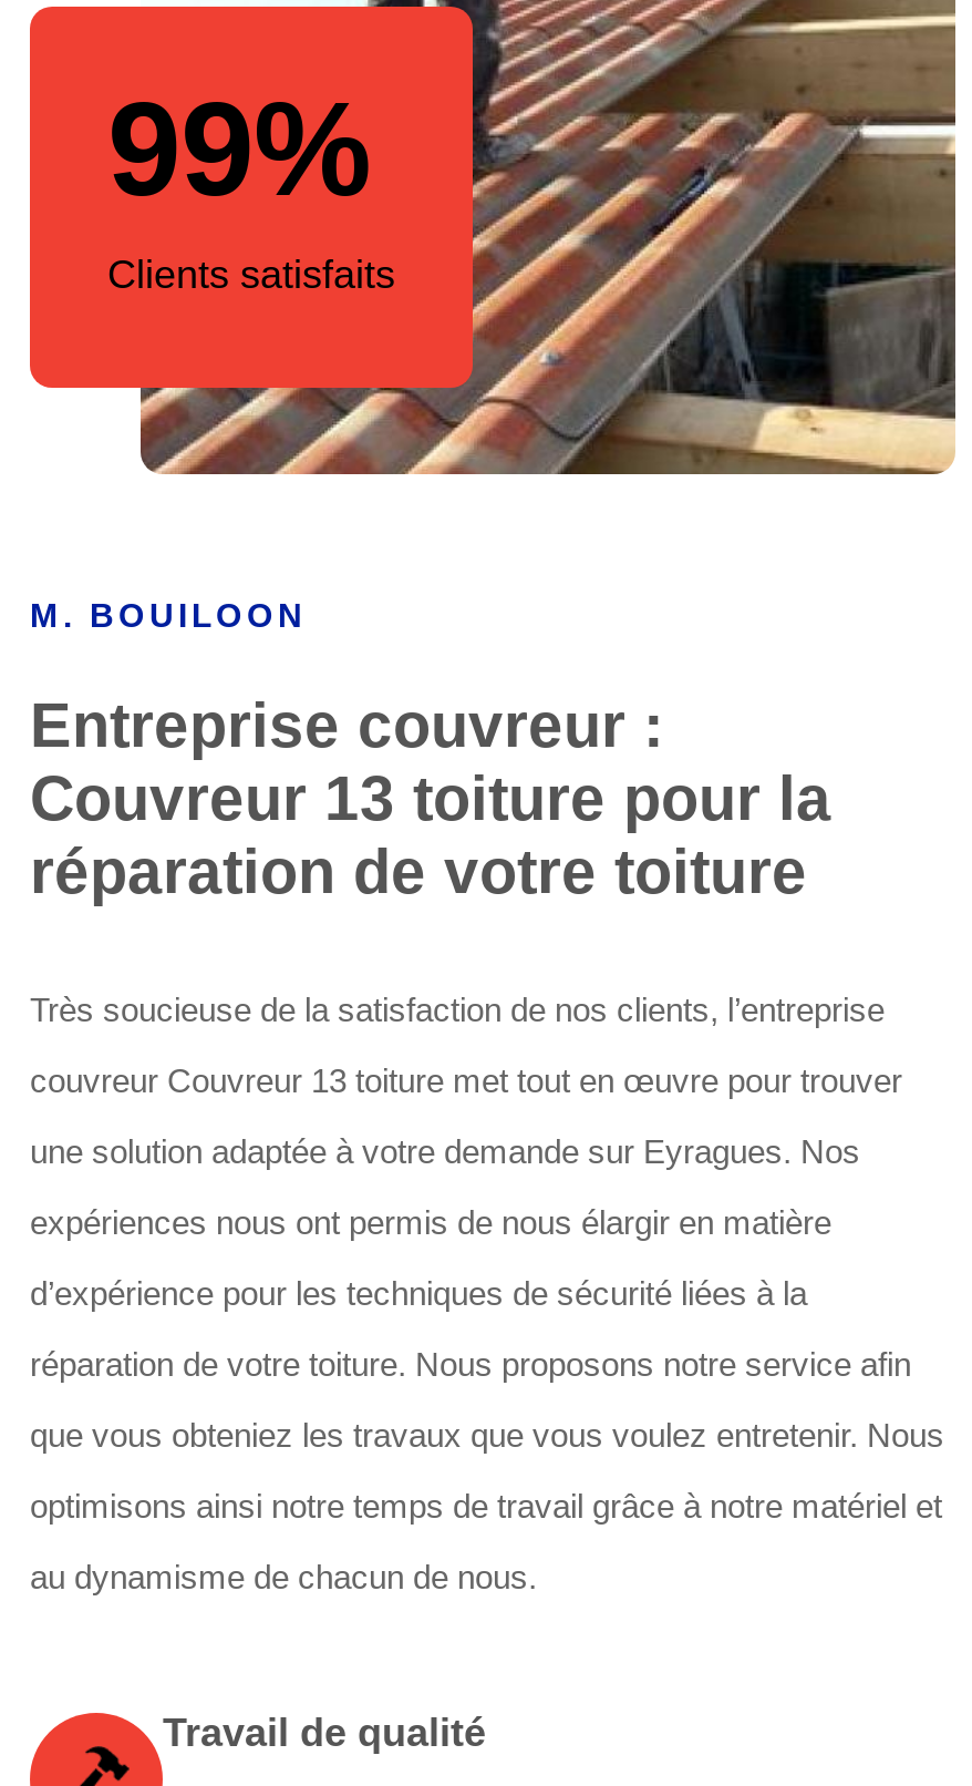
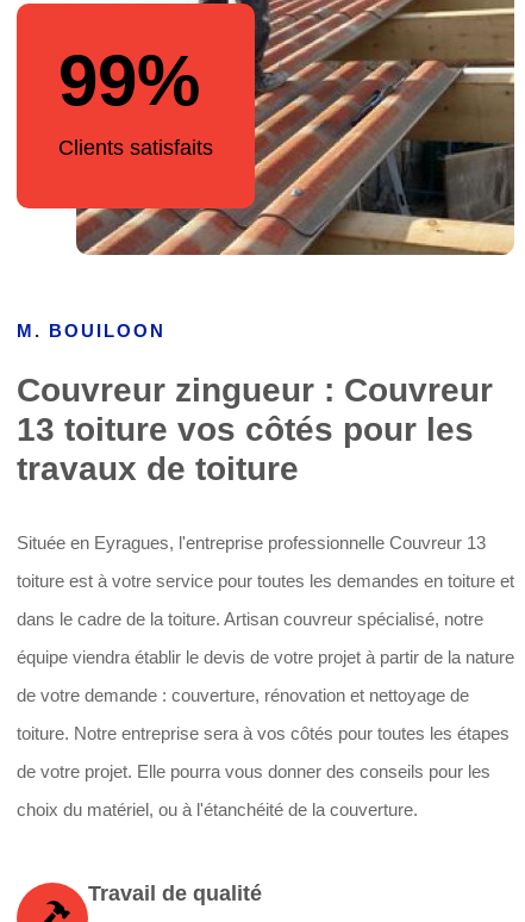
[30,691,944,1595] Entreprise couvreur : | Couvreur 13 toiture pour la | réparation de votre toiture | Très soucieuse de la satisfaction de nos clients, l’entreprise | couvreur Couvreur 13 toiture met tout en œuvre pour trouver | une solution adaptée à votre demande sur Eyragues. Nos | expériences nous ont permis de nous élargir en matière | d’expérience pour les techniques de sécurité liées à la | réparation de votre toiture. Nous proposons notre service afin | que vous obteniez les travaux que vous voulez entretenir. Nous | optimisons ainsi notre temps de travail grâce à notre matériel et | au dynamisme de chacun de nous. -> [17,372,514,820] Couvreur zingueur : Couvreur | 13 toiture vos côtés pour les | travaux de toiture | Située en Eyragues, l'entreprise professionnelle Couvreur 13 | toiture est à votre service pour toutes les demandes en toiture et | dans le cadre de la toiture. Artisan couvreur spécialisé, notre | équipe viendra établir le devis de votre projet à partir de la nature | de votre demande : couverture, rénovation et nettoyage de | toiture. Notre entreprise sera à vos côtés pour toutes les étapes | de votre projet. Elle pourra vous donner des conseils pour les | choix du matériel, ou à l'étanchéité de la couverture.

